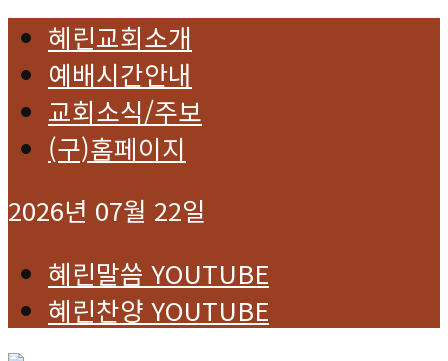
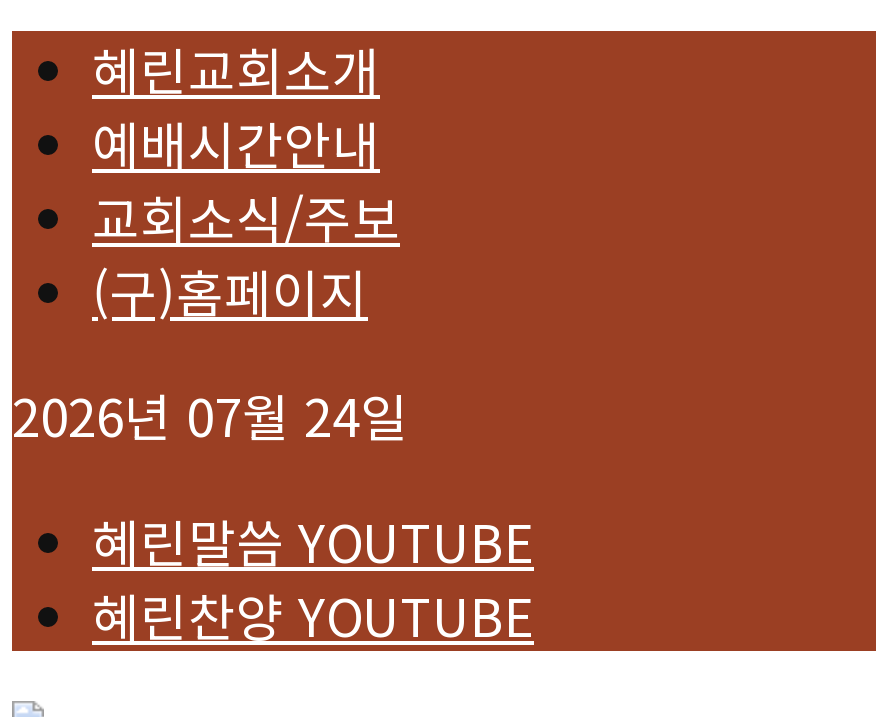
[8,191,206,228] 2026년 07월 22일 -> [12,377,408,451] 2026년 07월 24일

